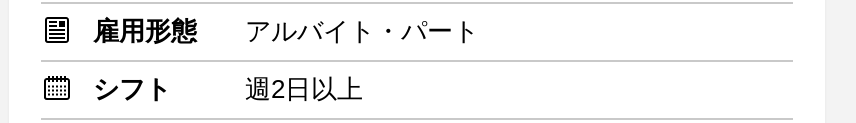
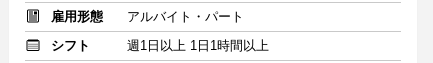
[245,74,363,104] 週2日以上 -> [127,38,269,53] 週1日以上 1日1時間以上

